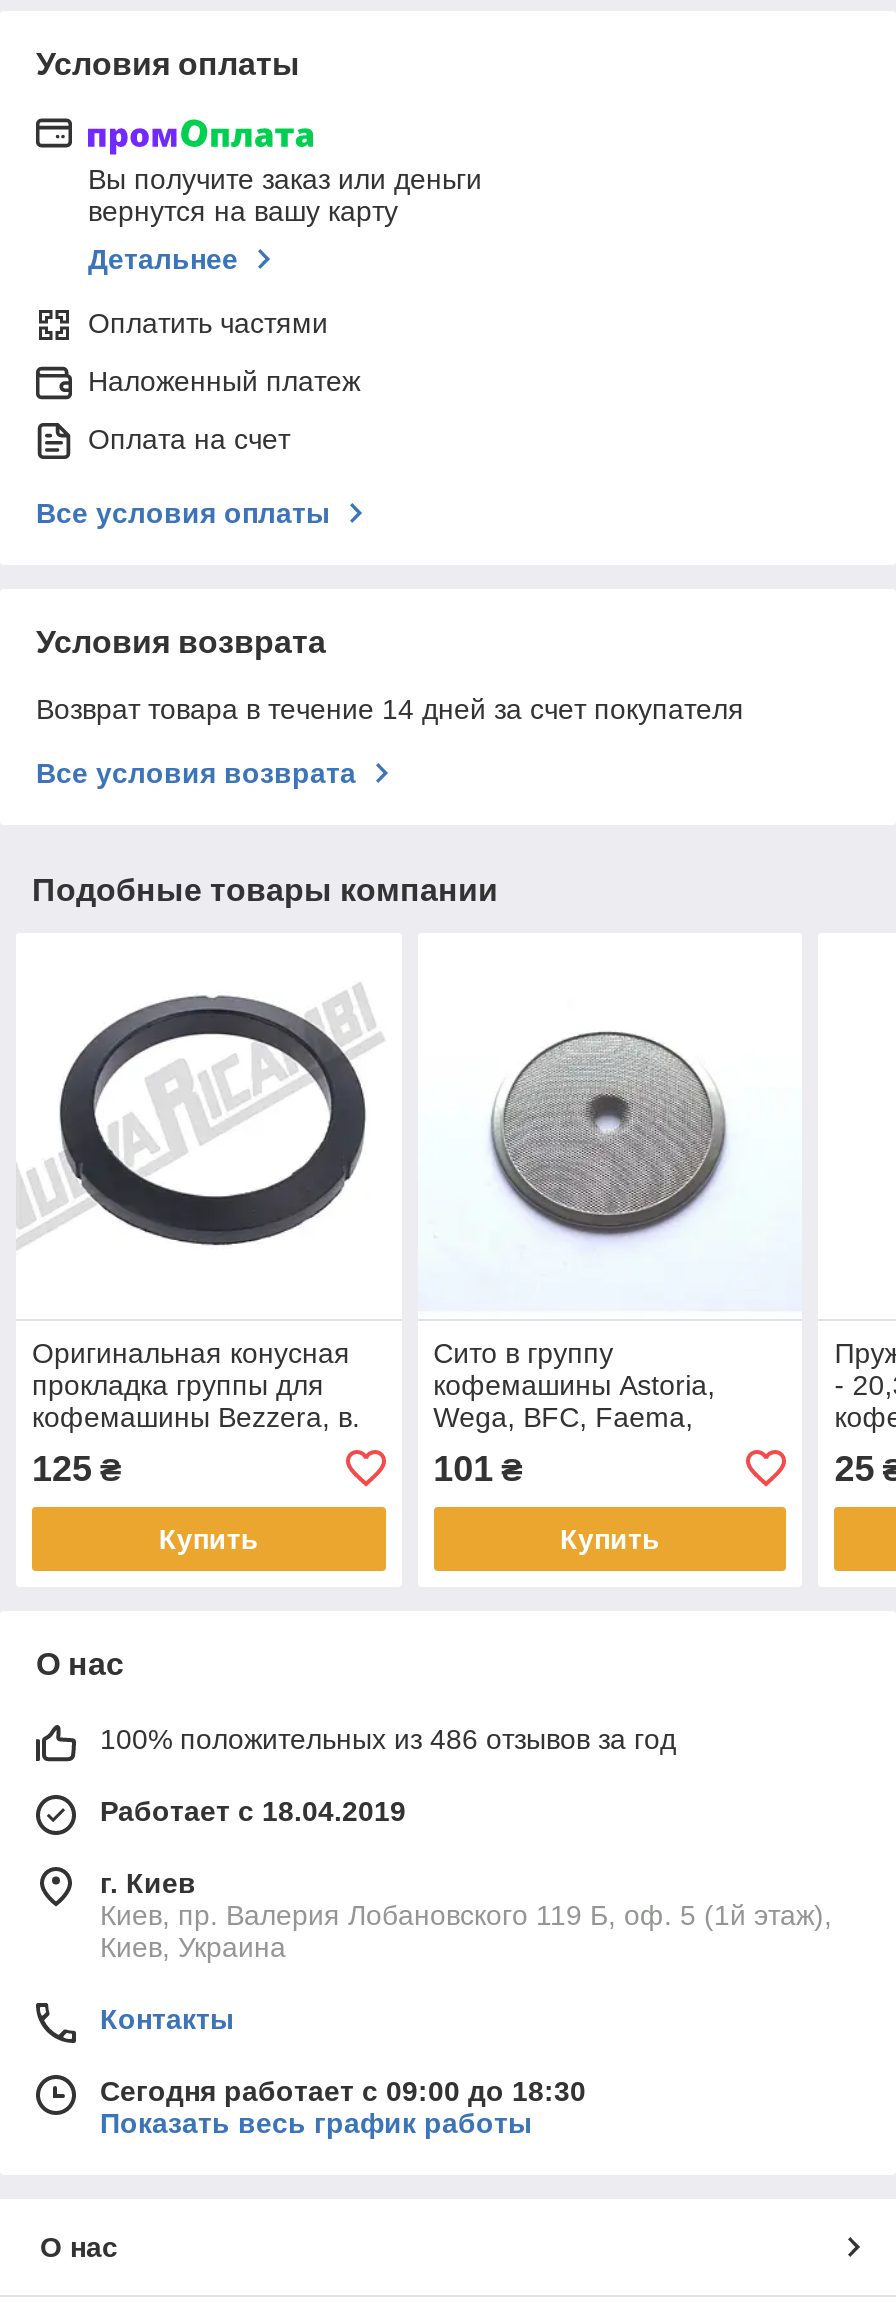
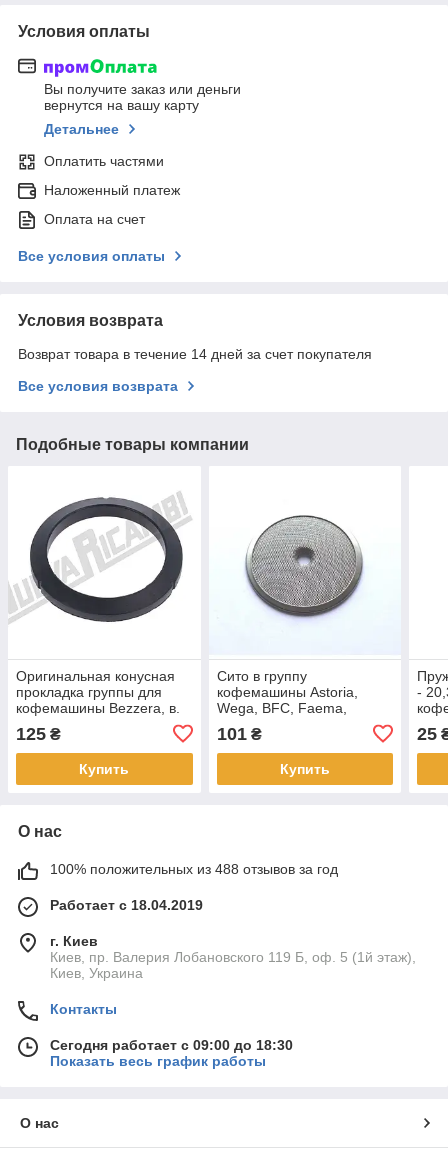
[100,1723,676,1755] 100% положительных из 486 отзывов за год -> [50,861,338,877] 100% положительных из 488 отзывов за год

